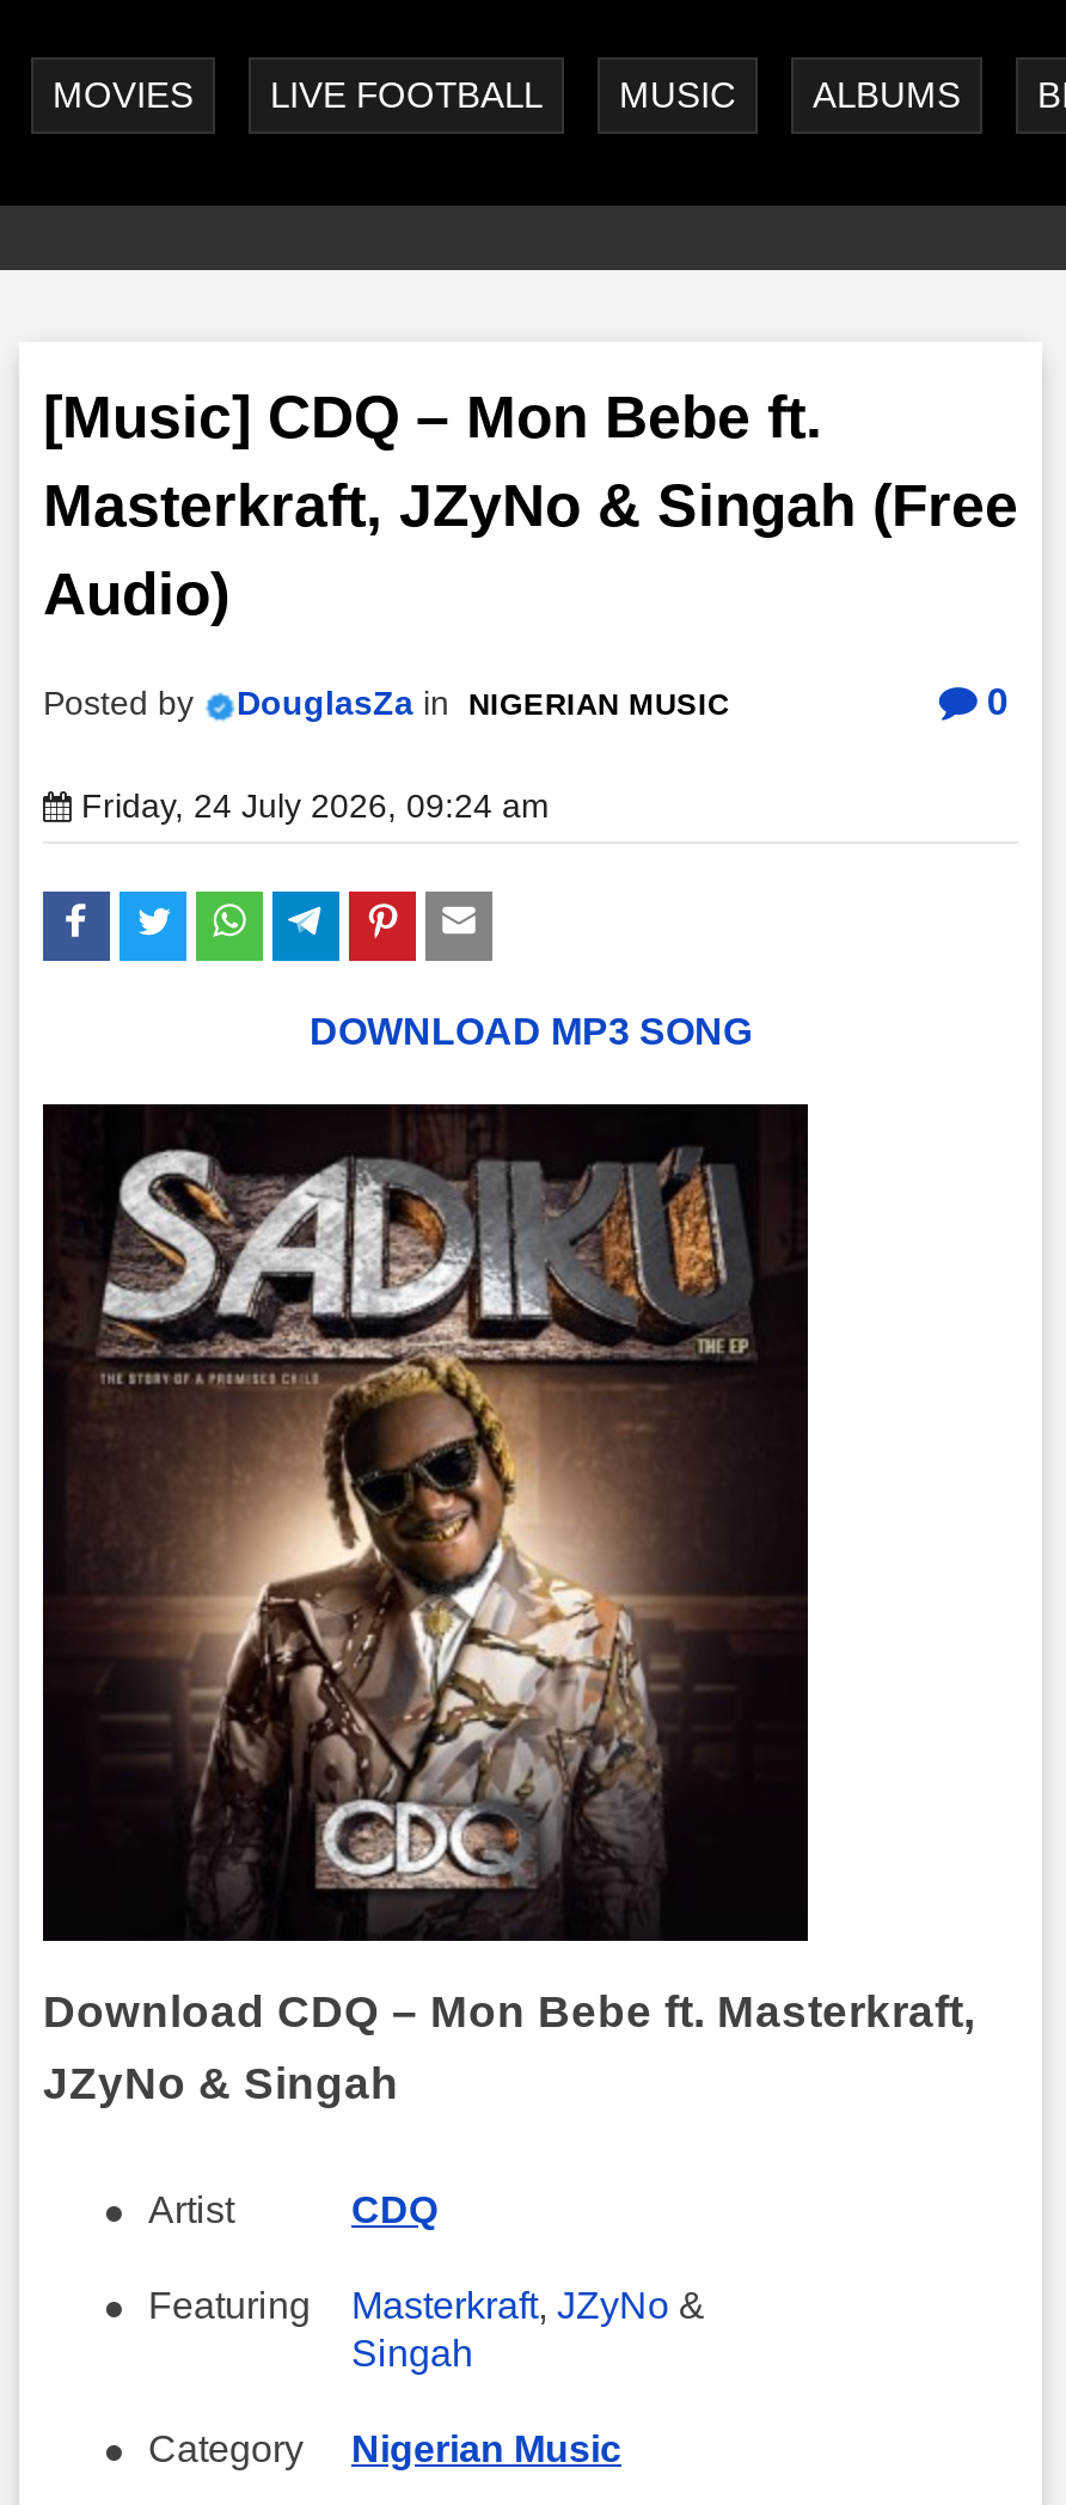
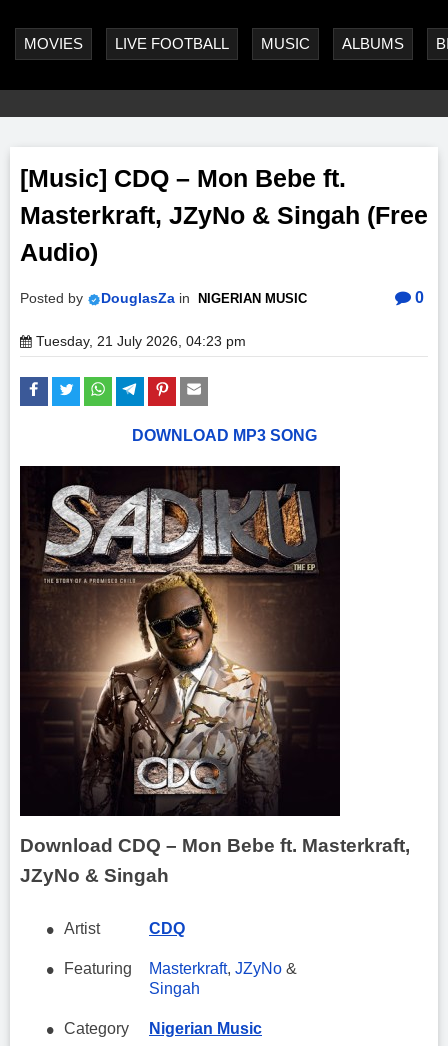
[81,786,550,825] Friday, 24 July 2026, 09:24 am -> [36,333,246,349] Tuesday, 21 July 2026, 04:23 pm

